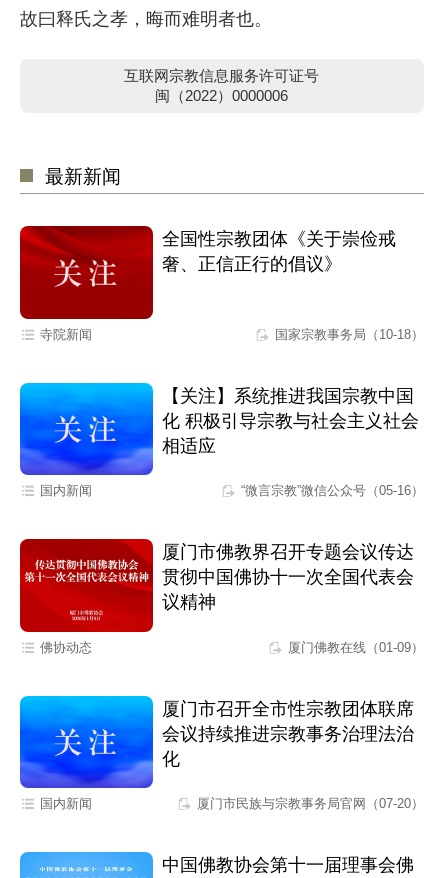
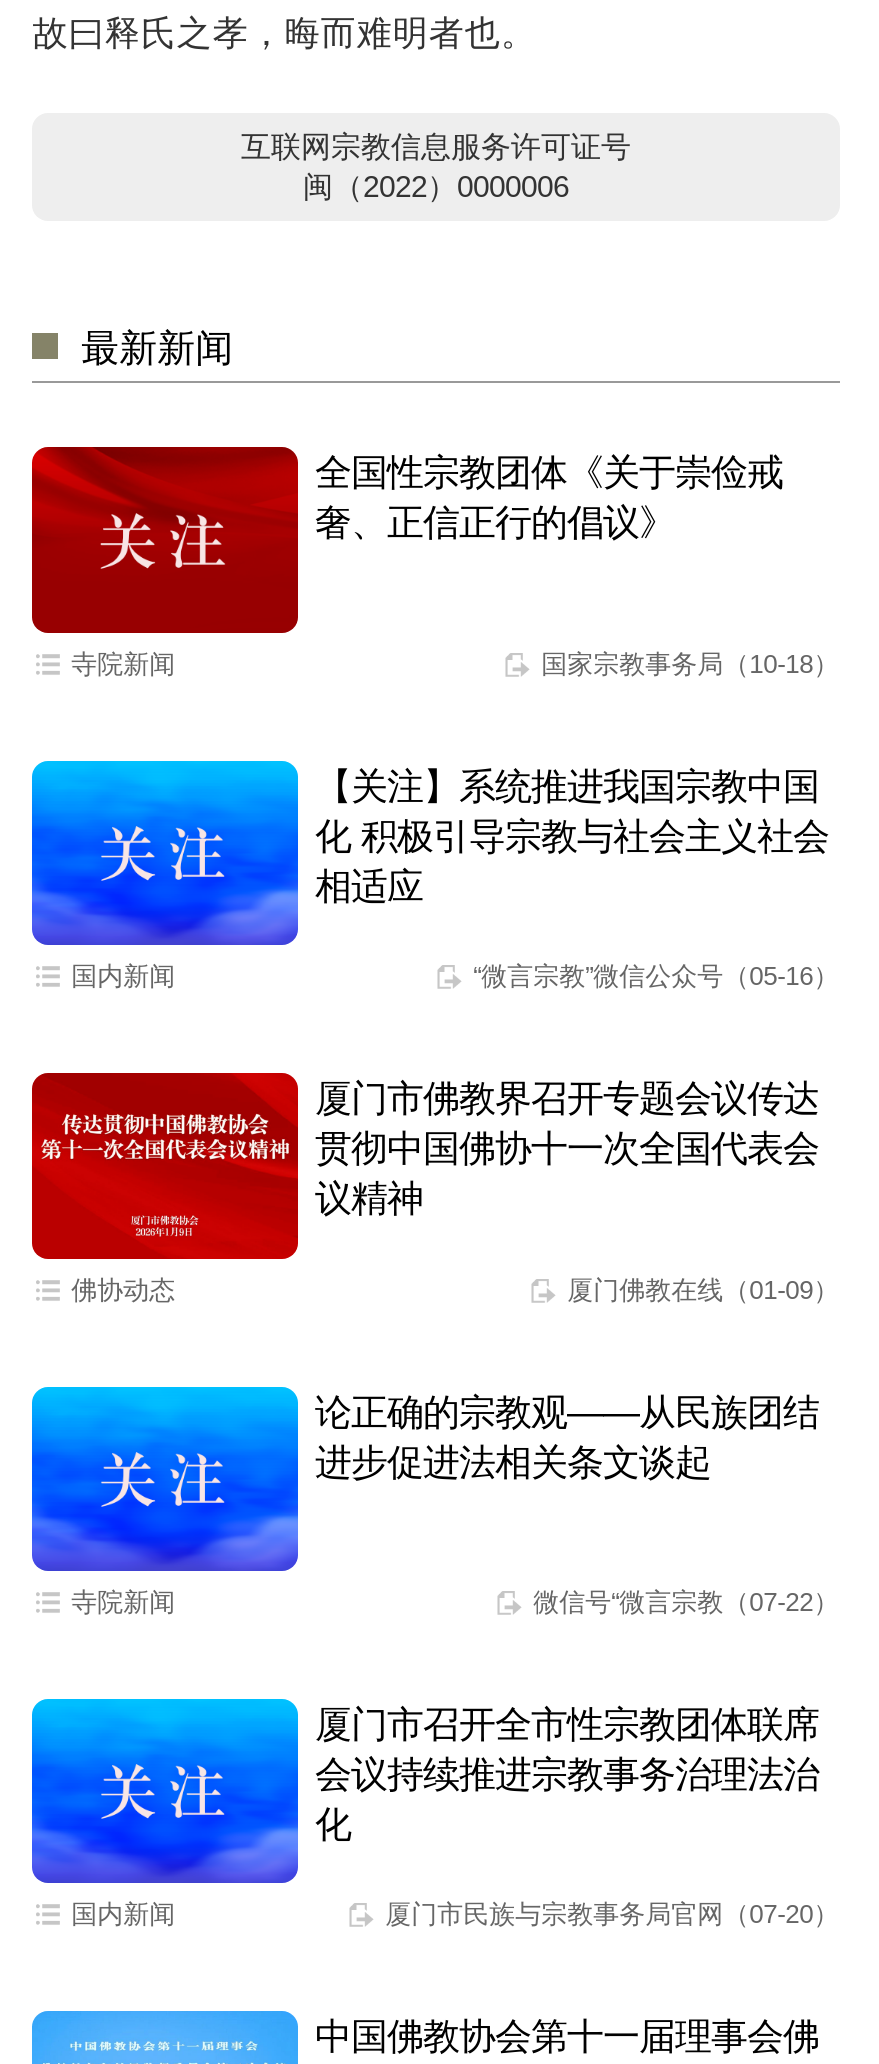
none -> [71,1390,839,1617] 论正确的宗教观——从民族团结 | 进步促进法相关条文谈起 | 微信号“微言宗教（07-22） | 寺院新闻

